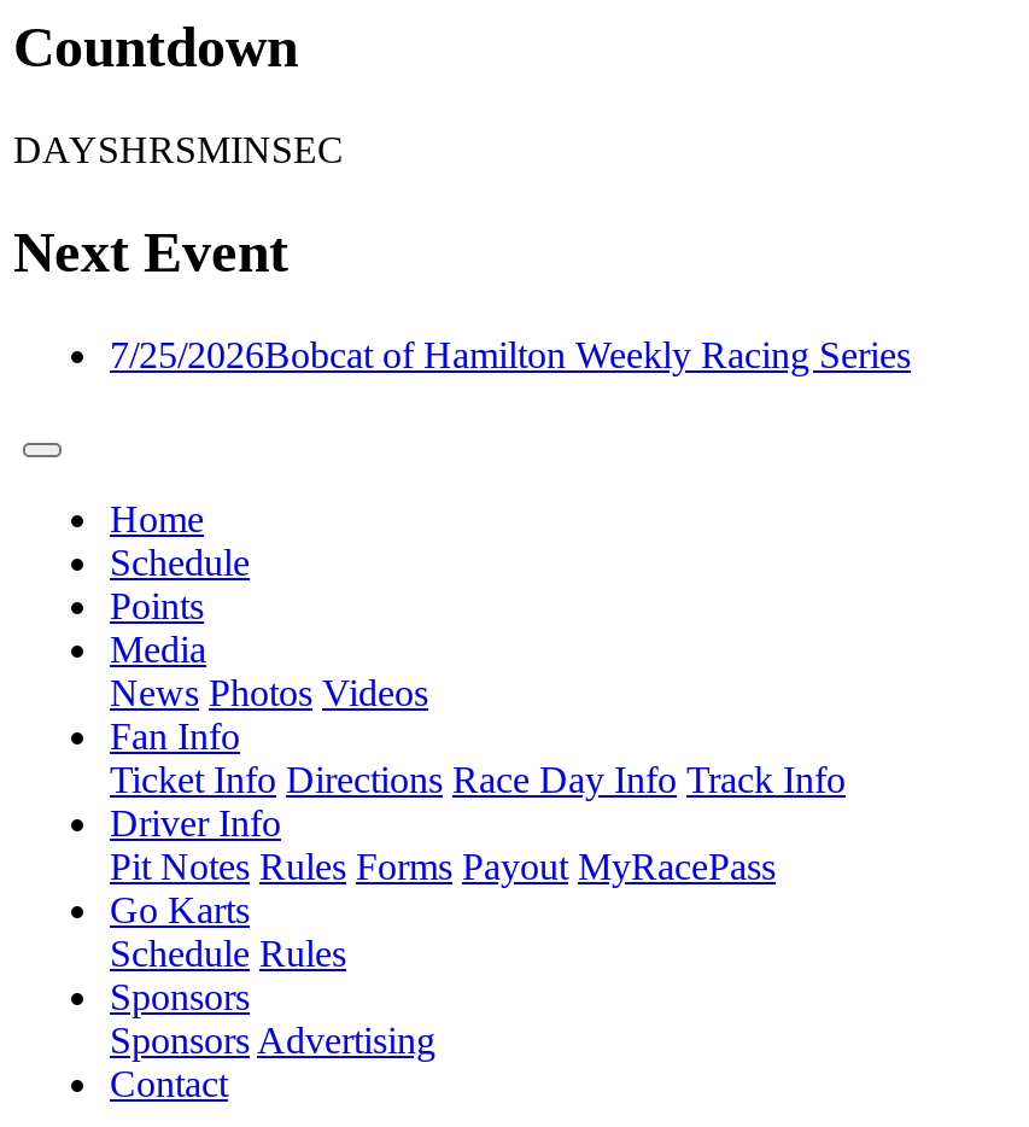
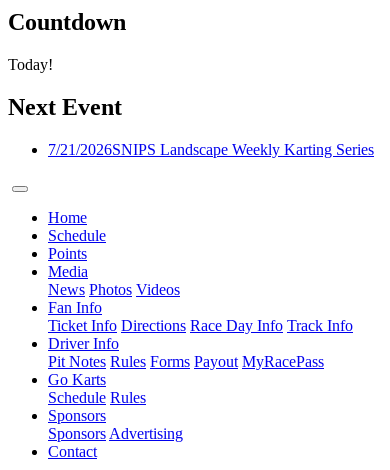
[13,130,344,171] DAYSHRSMINSEC -> [8,56,53,73] Today!
[110,335,911,376] 7/25/2026Bobcat of Hamilton Weekly Racing Series -> [48,141,374,158] 7/21/2026SNIPS Landscape Weekly Karting Series

